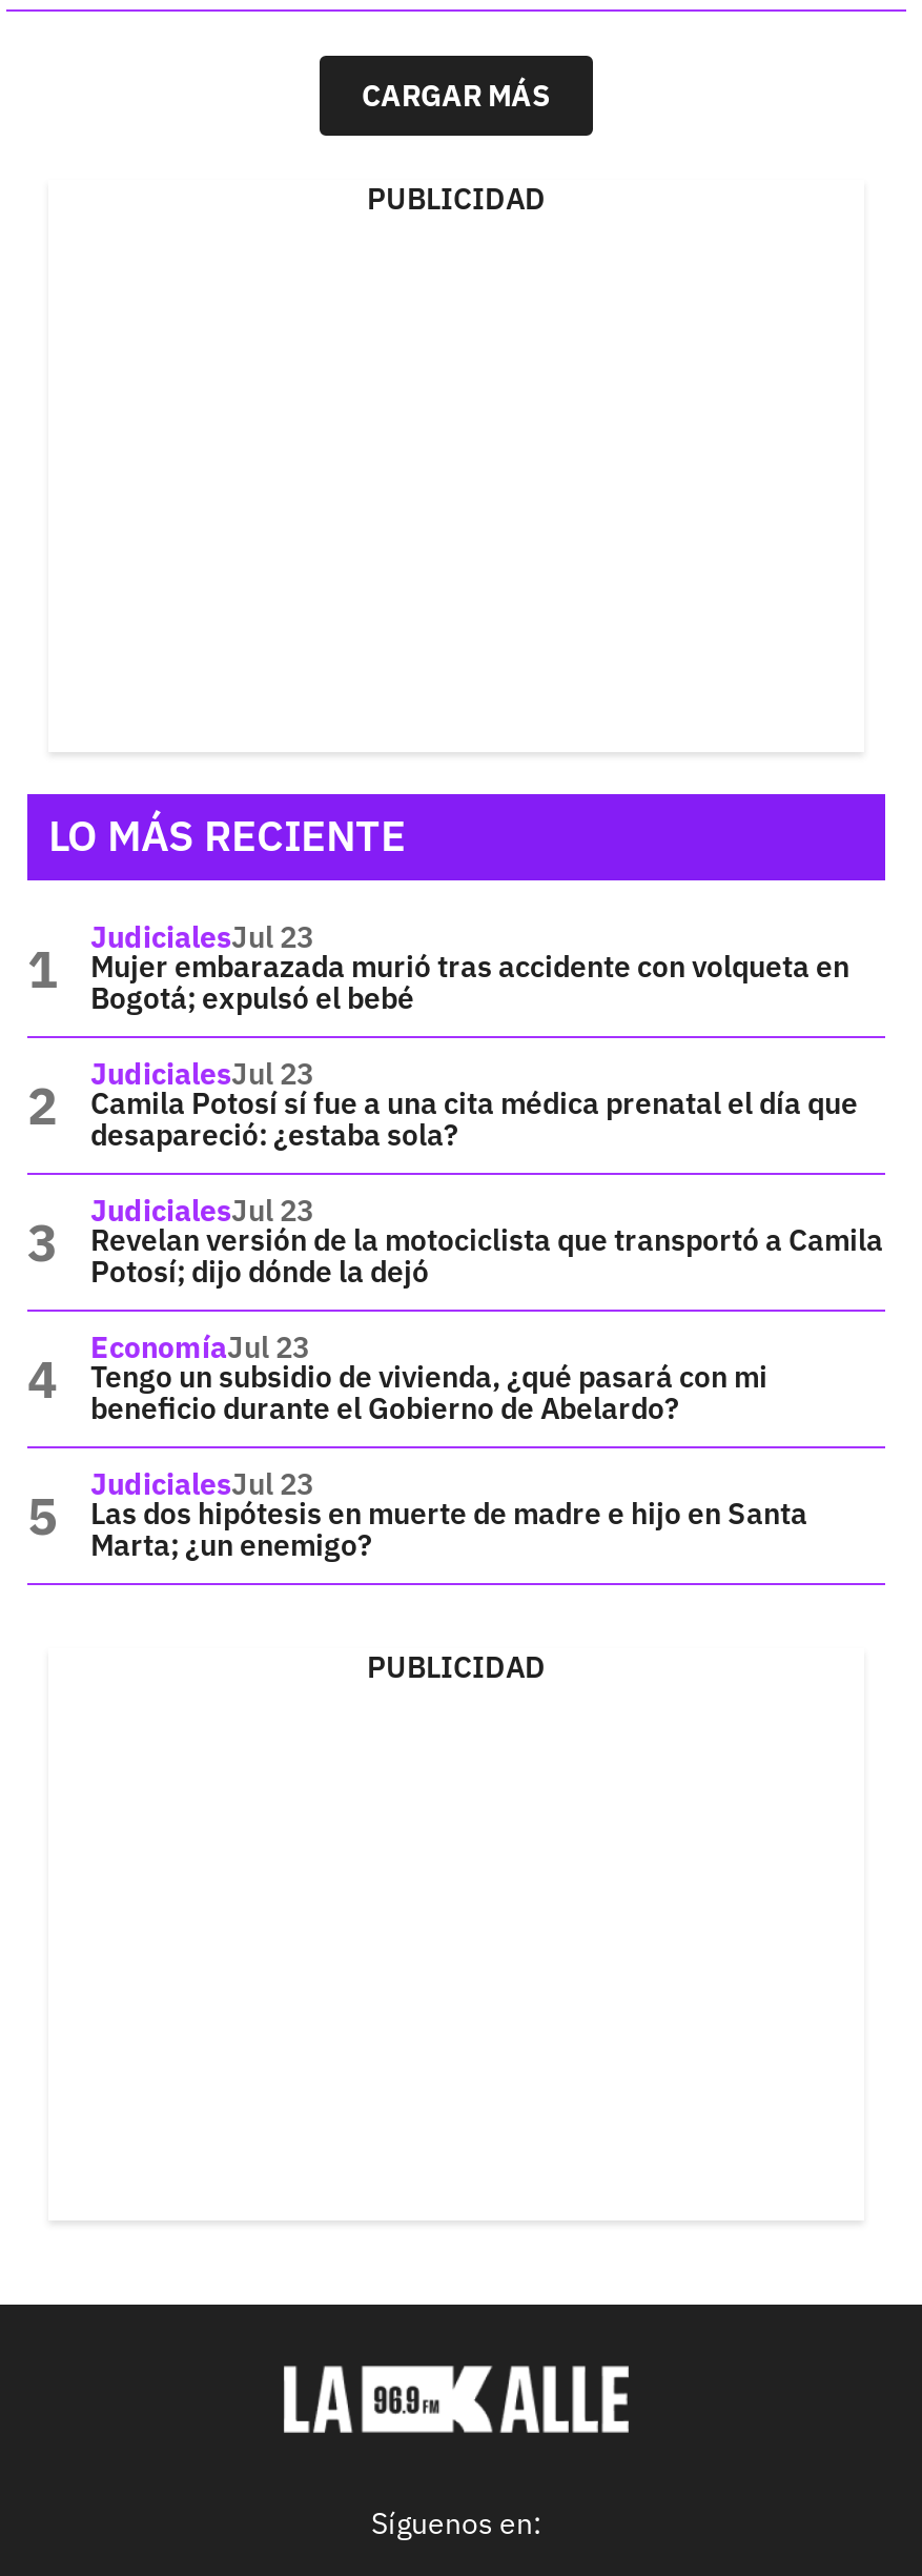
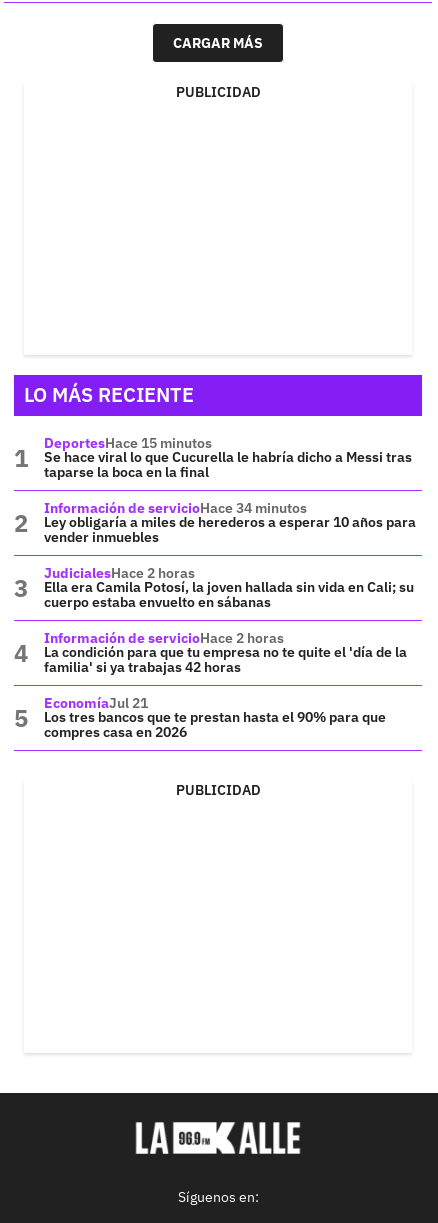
[90,918,849,1017] JudicialesJul 23 | Mujer embarazada murió tras accidente con volqueta en | Bogotá; expulsó el bebé -> [44,434,412,481] DeportesHace 15 minutos | Se hace viral lo que Cucurella le habría dicho a Messi tras | taparse la boca en la final
[90,1055,858,1154] JudicialesJul 23 | Camila Potosí sí fue a una cita médica prenatal el día que | desapareció: ¿estaba sola? -> [44,499,416,546] Información de servicioHace 34 minutos | Ley obligaría a miles de herederos a esperar 10 años para | vender inmuebles
[90,1192,883,1291] JudicialesJul 23 | Revelan versión de la motociclista que transportó a Camila | Potosí; dijo dónde la dejó -> [44,564,414,611] JudicialesHace 2 horas | Ella era Camila Potosí, la joven hallada sin vida en Cali; su | cuerpo estaba envuelto en sábanas
[90,1328,767,1427] EconomíaJul 23 | Tengo un subsidio de vivienda, ¿qué pasará con mi | beneficio durante el Gobierno de Abelardo? -> [44,629,407,676] Información de servicioHace 2 horas | La condición para que tu empresa no te quite el 'día de la | familia' si ya trabajas 42 horas
[90,1465,807,1564] JudicialesJul 23 | Las dos hipótesis en muerte de madre e hijo en Santa | Marta; ¿un enemigo? -> [44,694,386,741] EconomíaJul 21 | Los tres bancos que te prestan hasta el 90% para que | compres casa en 2026

